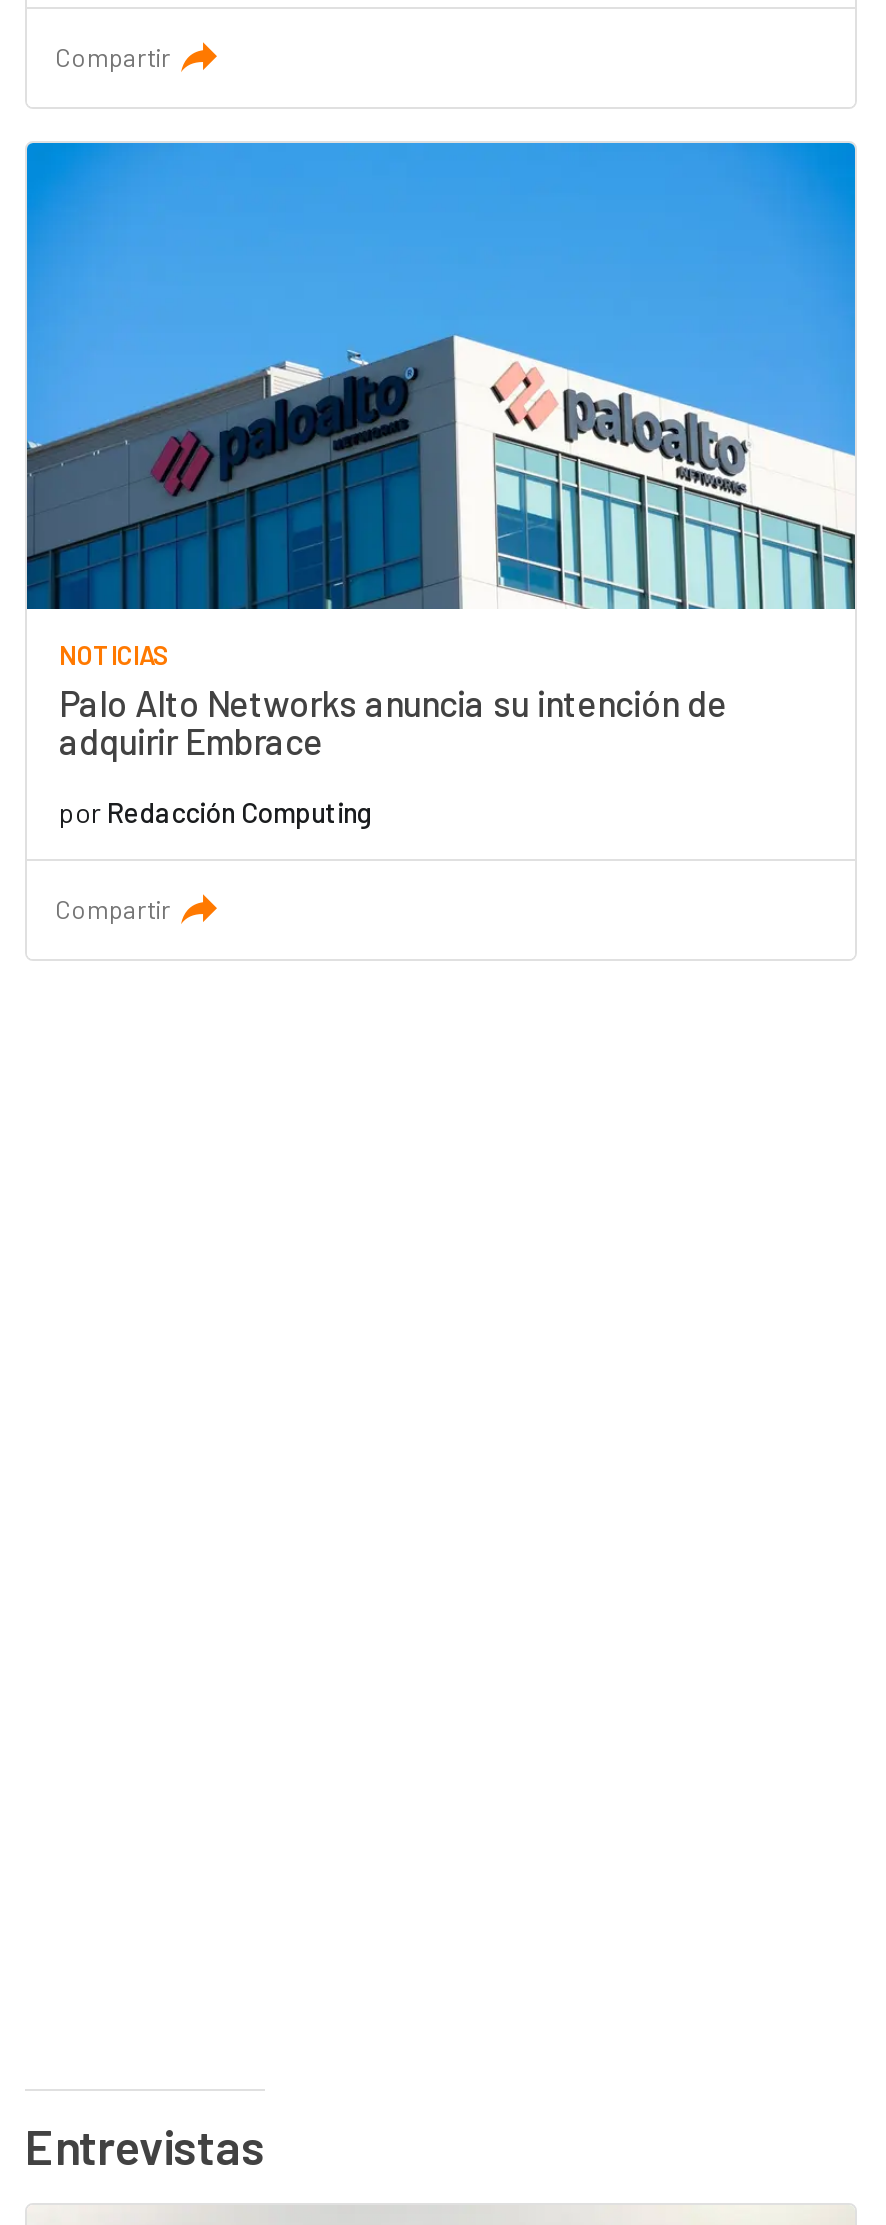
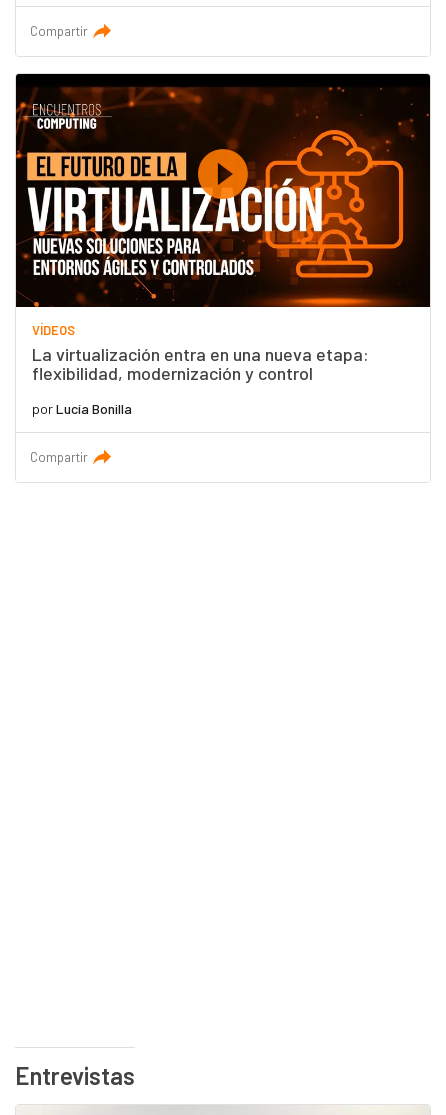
[25,141,857,763] [image] | NOTICIAS | Palo Alto Networks anuncia su intención de | adquirir Embrace -> [15,73,431,384] [image] | VÍDEOS | La virtualización entra en una nueva etapa: | flexibilidad, modernización y control
[59,795,373,829] por Redacción Computing -> [32,400,132,417] por Lucía Bonilla

